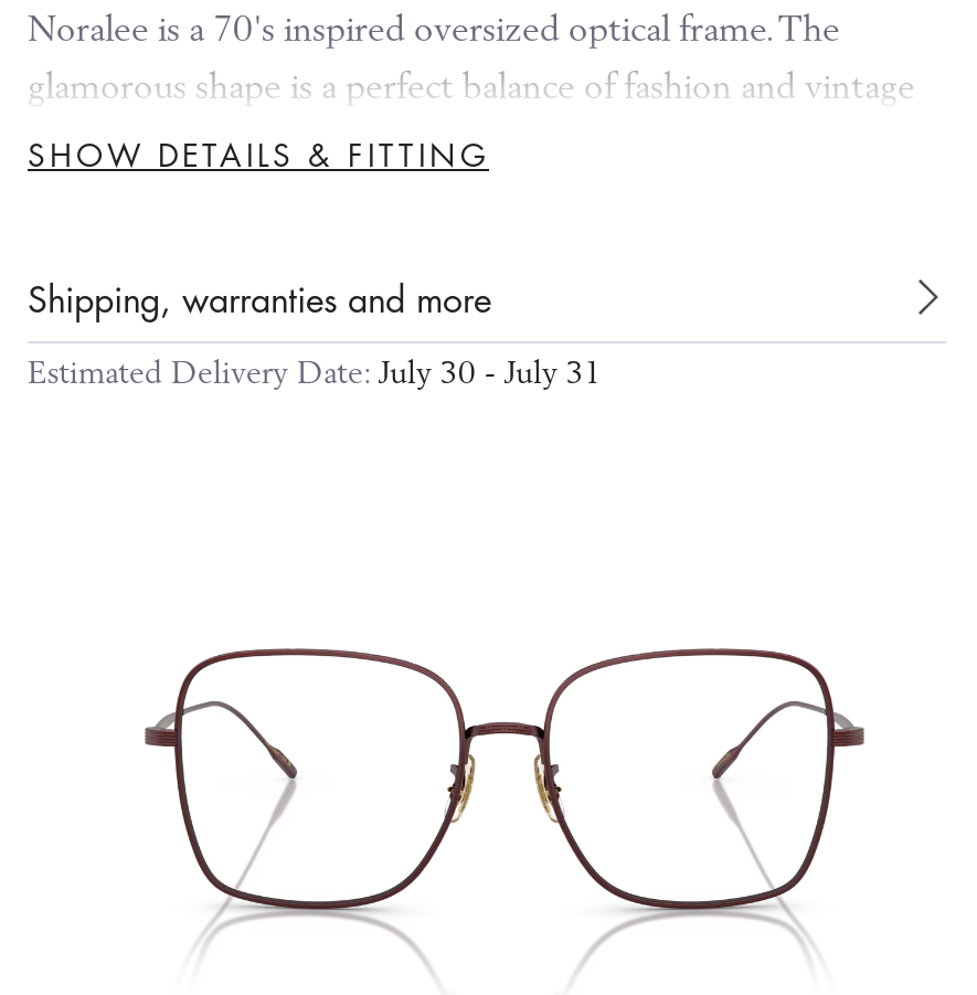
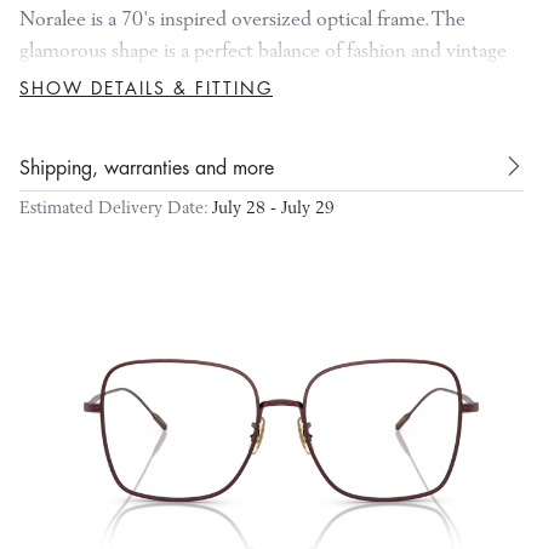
[28,358,602,389] Estimated Delivery Date: July 30 - July 31 -> [19,200,335,217] Estimated Delivery Date: July 28 - July 29

